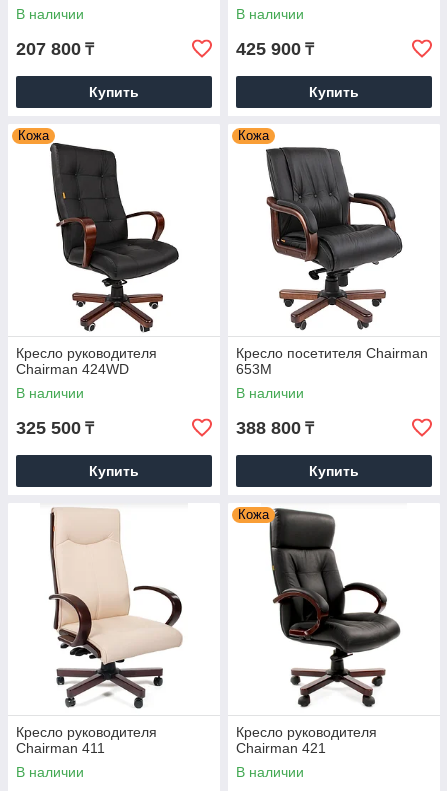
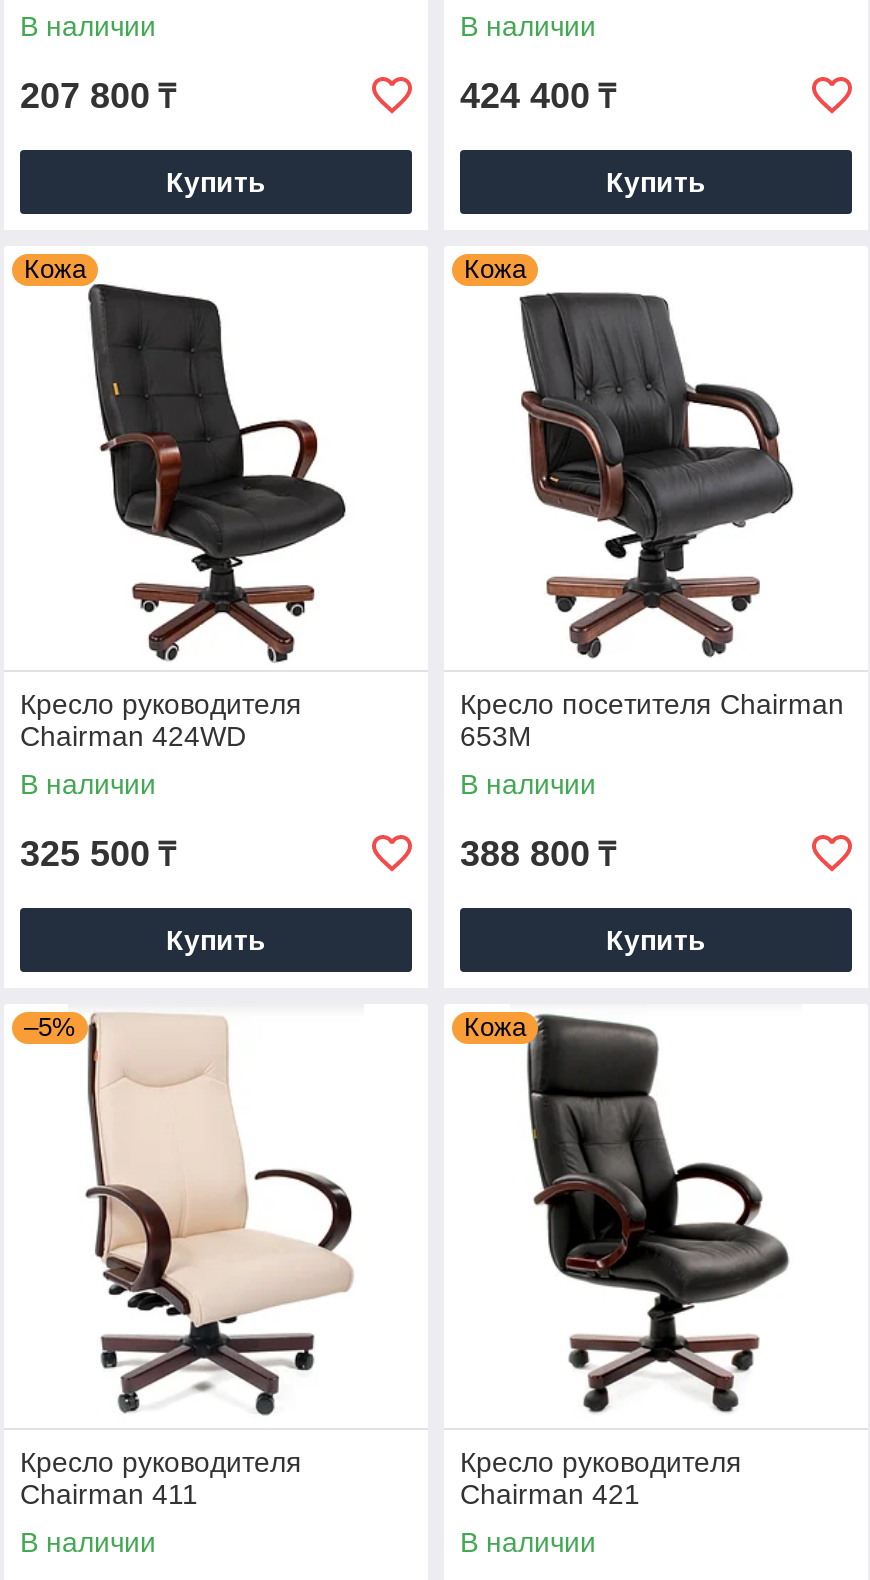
[236,39,314,59] 425 900 ₸ -> [460,76,616,116] 424 400 ₸
none -> [24,1012,76,1042] –5%

